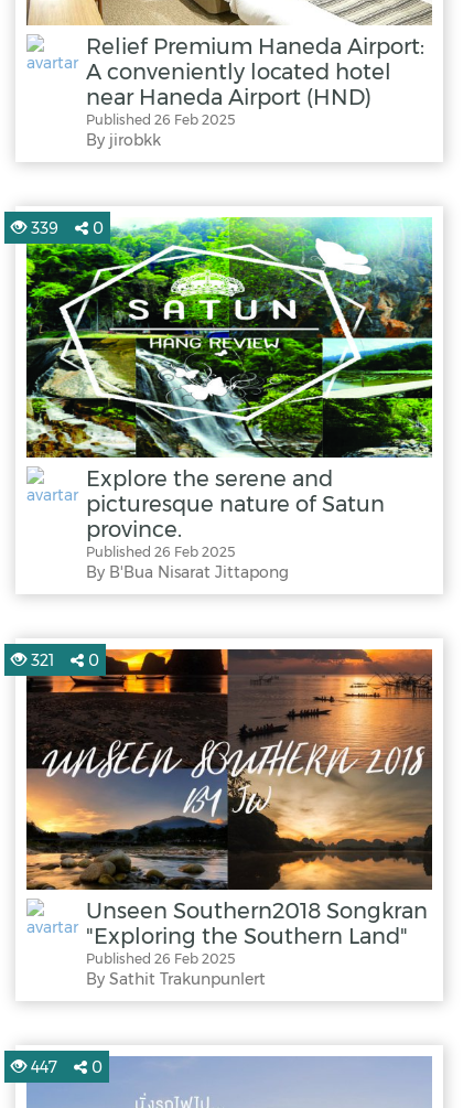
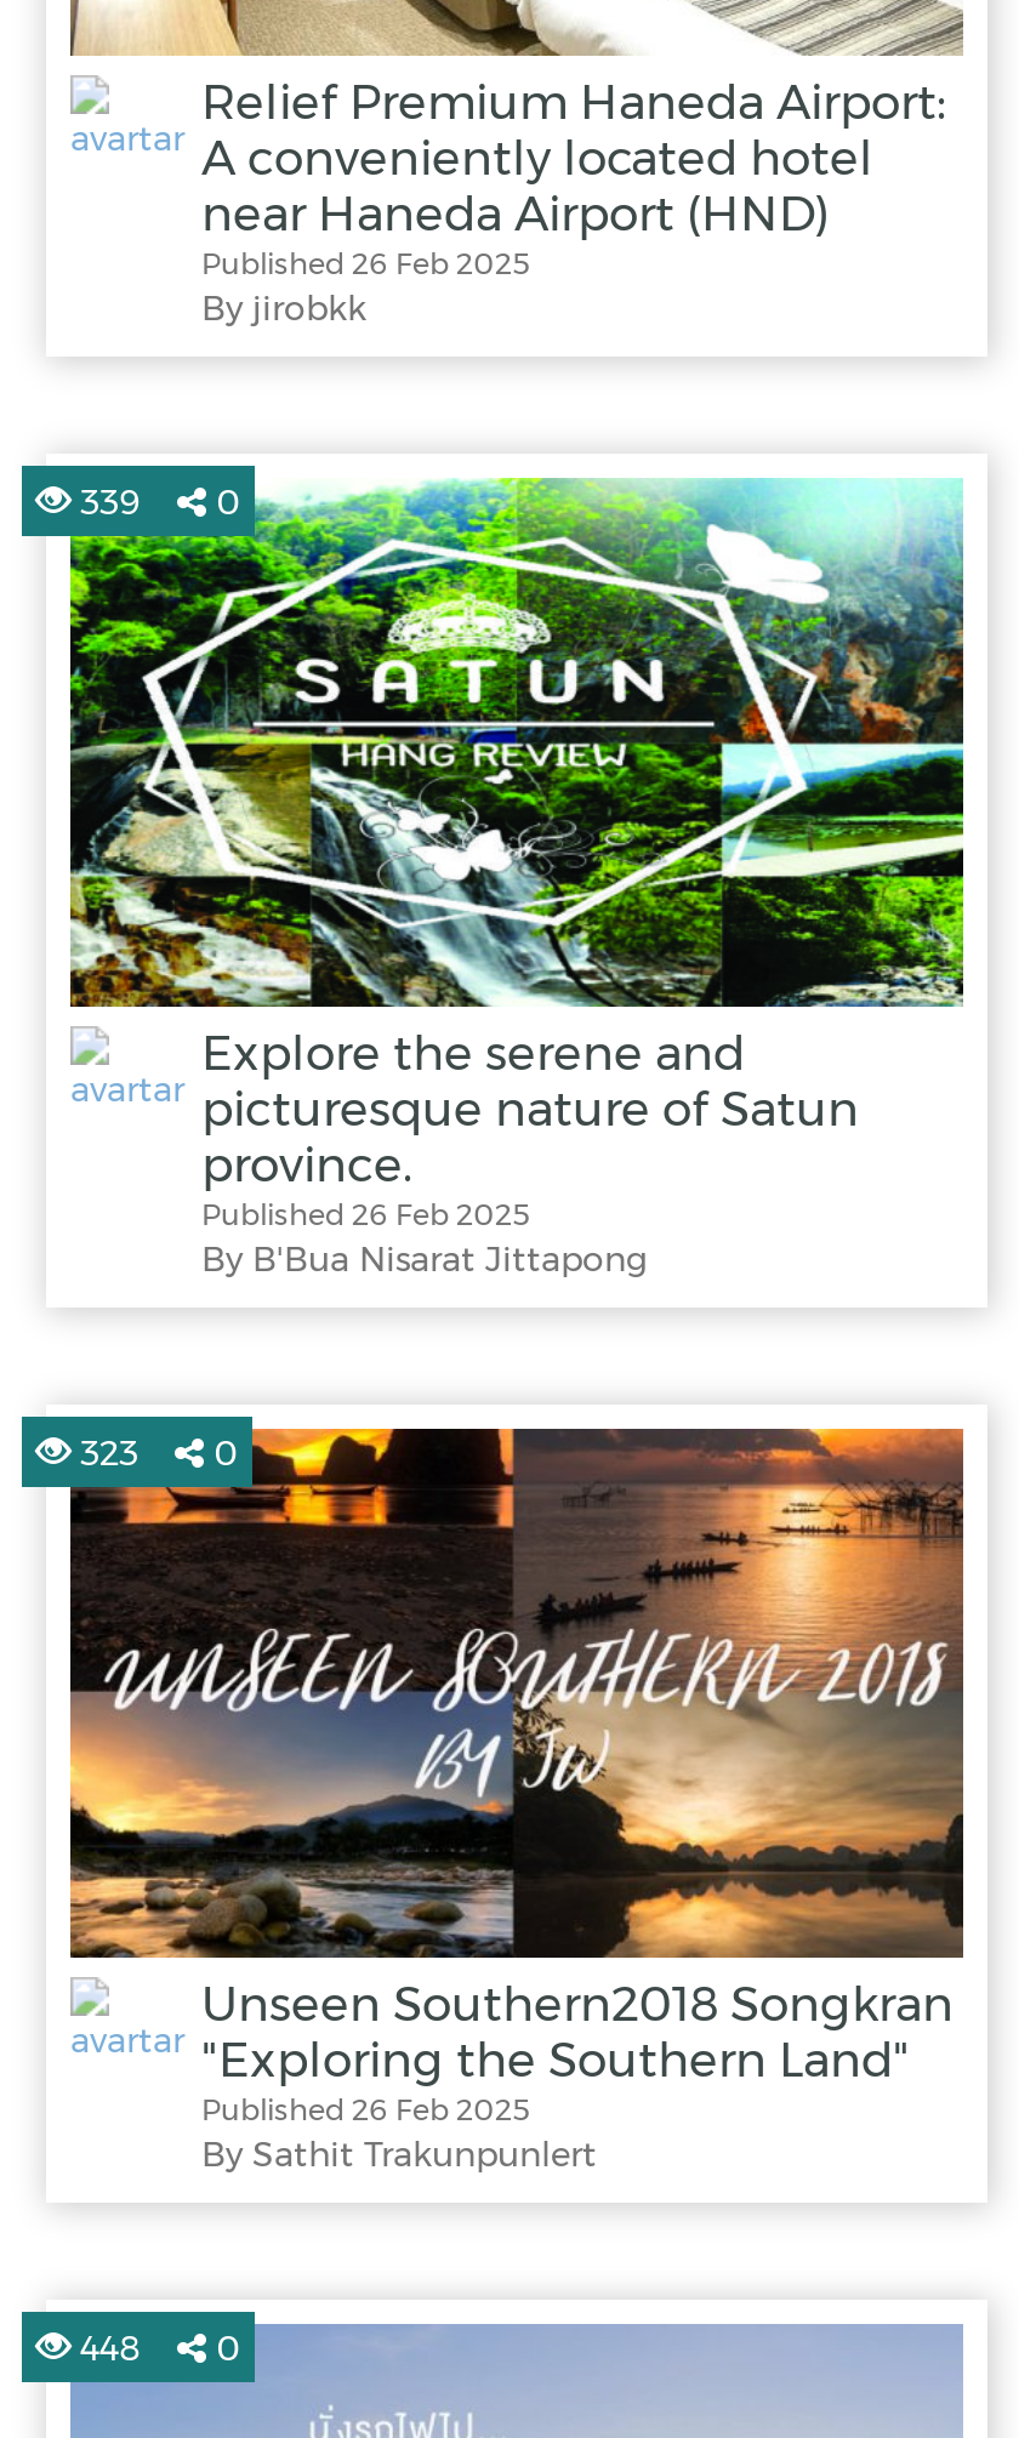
[26,650,99,670] 321 0 -> [70,1431,238,1475] 323 0
[26,1057,103,1077] 447 0 -> [70,2326,240,2370] 448 0

